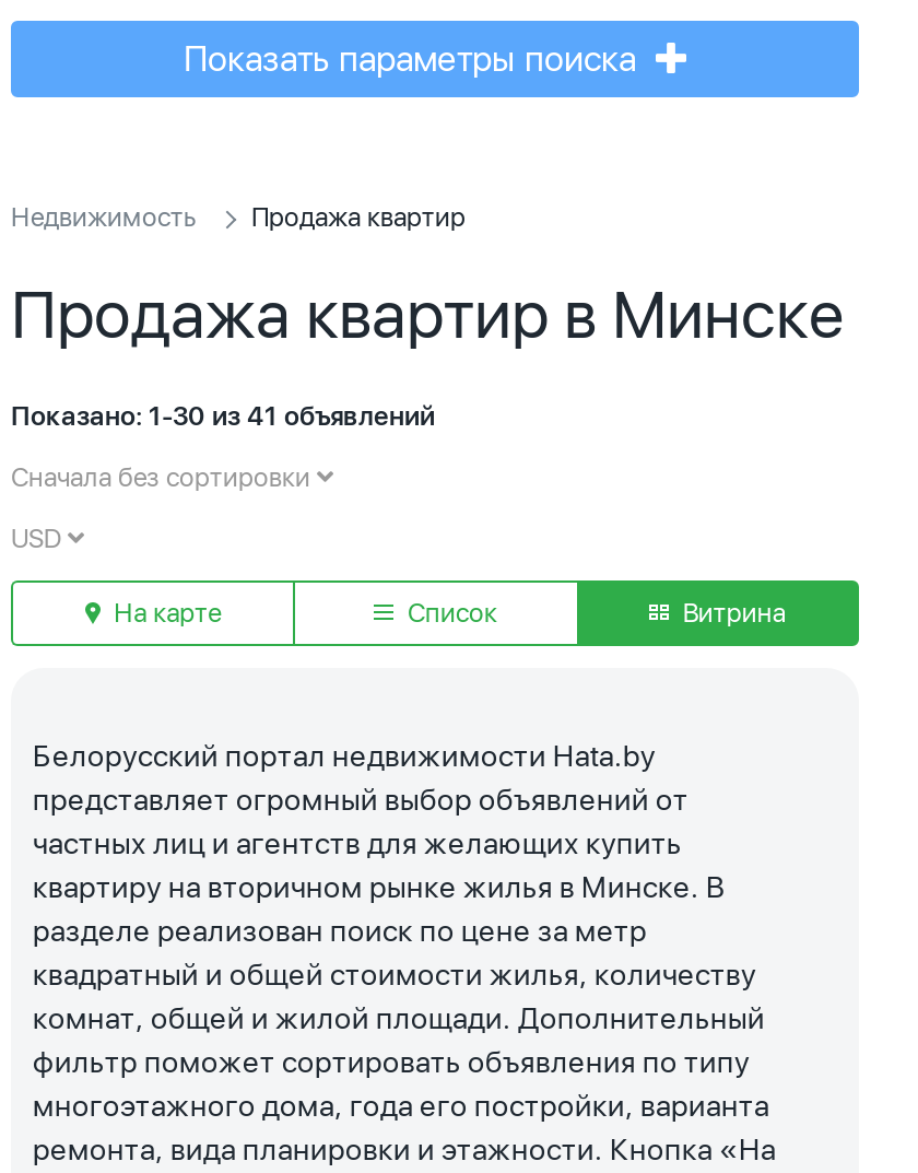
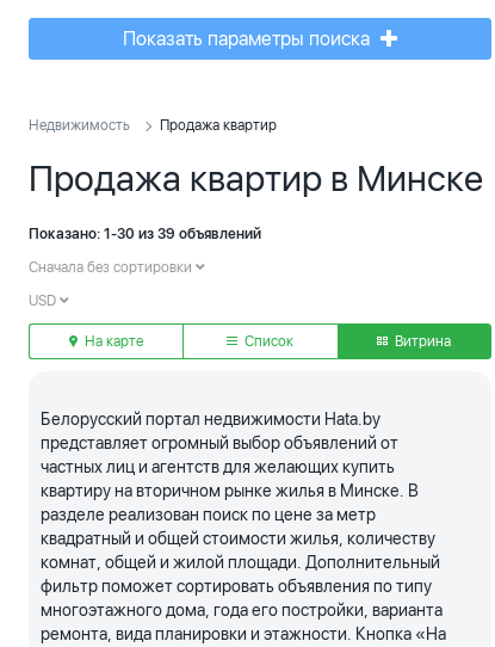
[11,401,435,432] Показано: 1-30 из 41 объявлений -> [29,226,261,242] Показано: 1-30 из 39 объявлений

